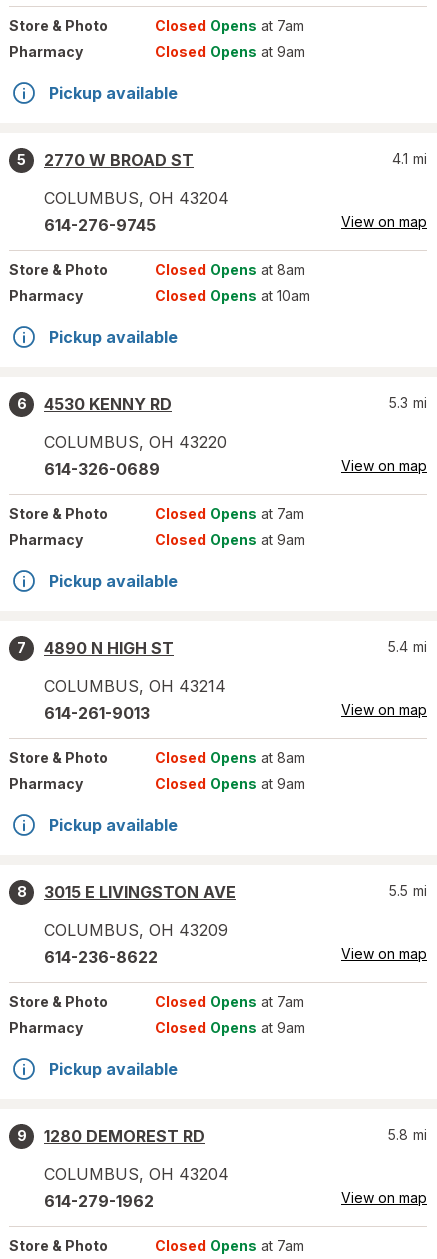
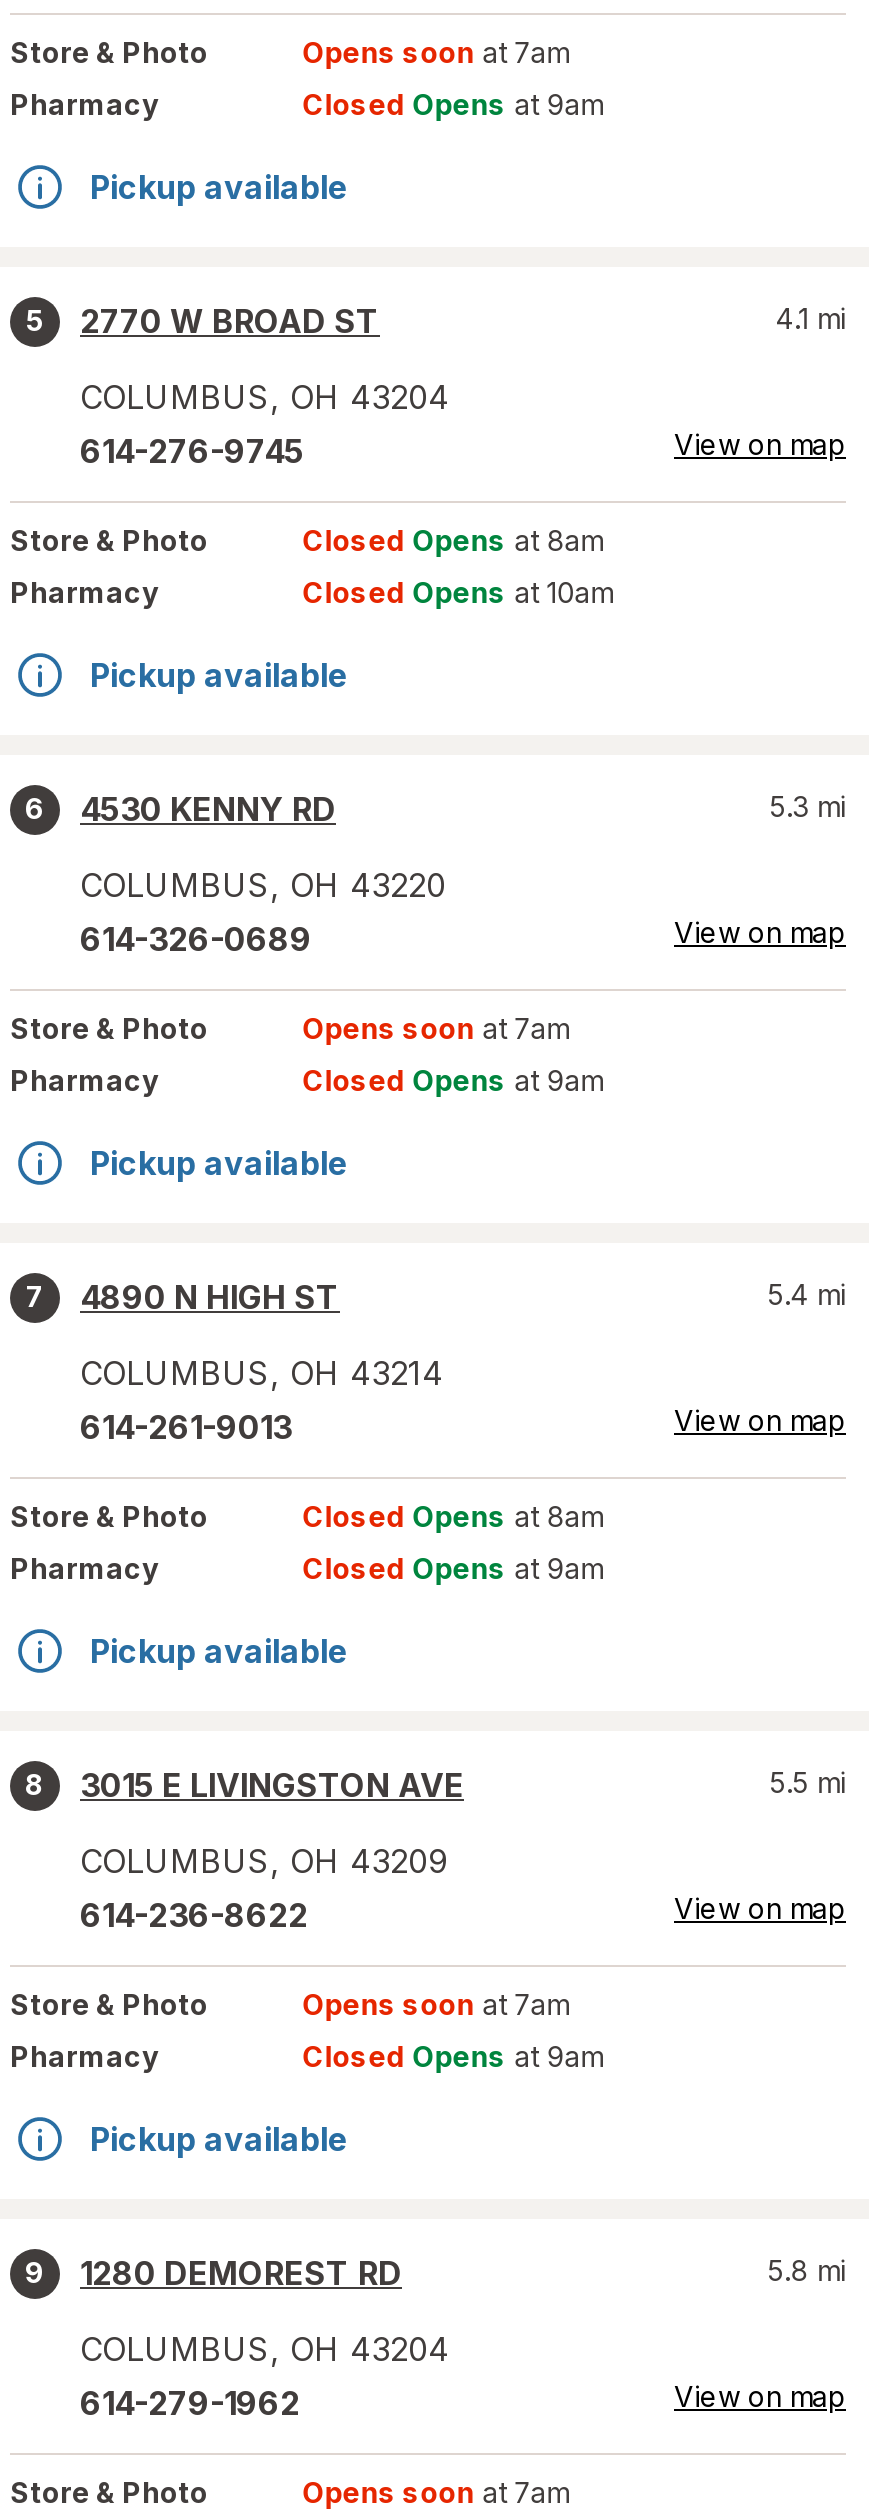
[155,17,304,34] Closed Opens at 7am -> [303,35,569,69] Opens soon at 7am
[155,505,304,522] Closed Opens at 7am -> [303,1011,569,1045] Opens soon at 7am
[155,993,304,1010] Closed Opens at 7am -> [303,1987,569,2021] Opens soon at 7am
[155,1237,304,1254] Closed Opens at 7am -> [303,2475,569,2509] Opens soon at 7am

